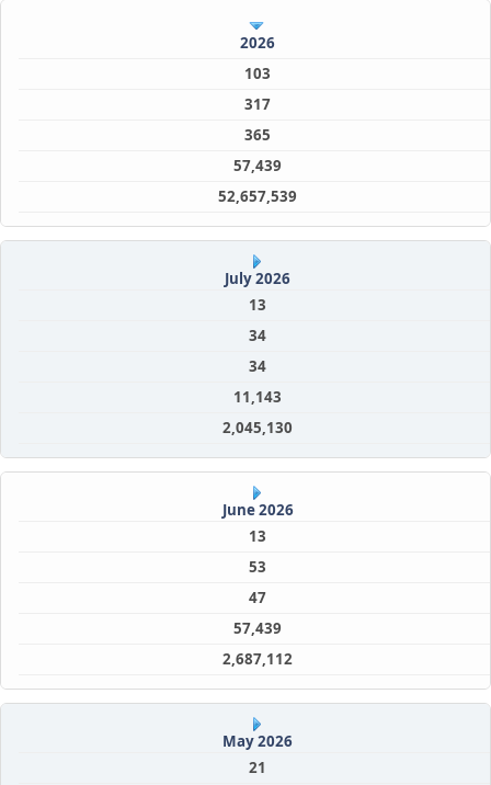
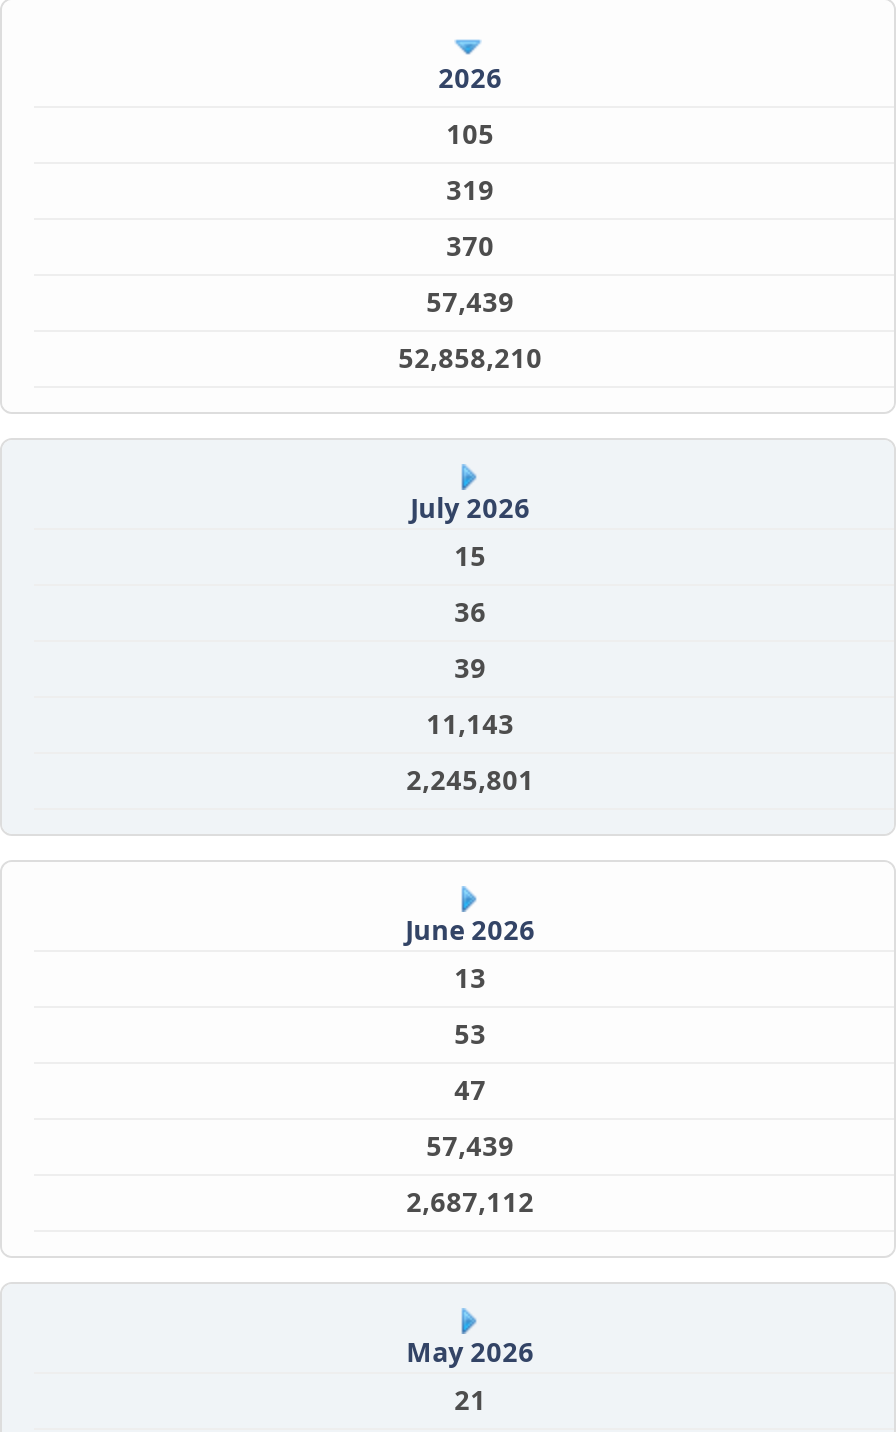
[245,63,271,83] 103 -> [446,115,494,151] 105
[245,94,271,114] 317 -> [446,171,494,207] 319
[245,125,271,144] 365 -> [446,227,494,263] 370
[218,186,297,206] 52,657,539 -> [398,339,542,375] 52,858,210
[249,294,266,314] 13 -> [454,537,486,573] 15
[249,325,266,345] 34 -> [454,593,486,629] 36
[249,356,266,376] 34 -> [454,649,486,685] 39
[223,417,293,437] 2,045,130 -> [406,761,534,797] 2,245,801

